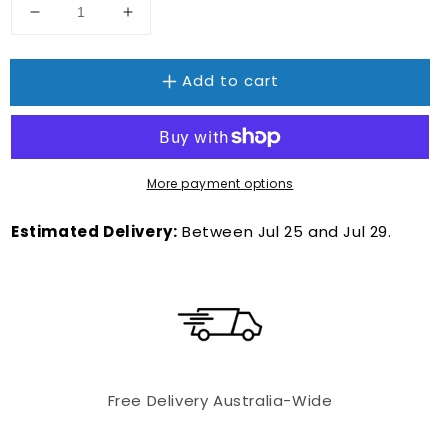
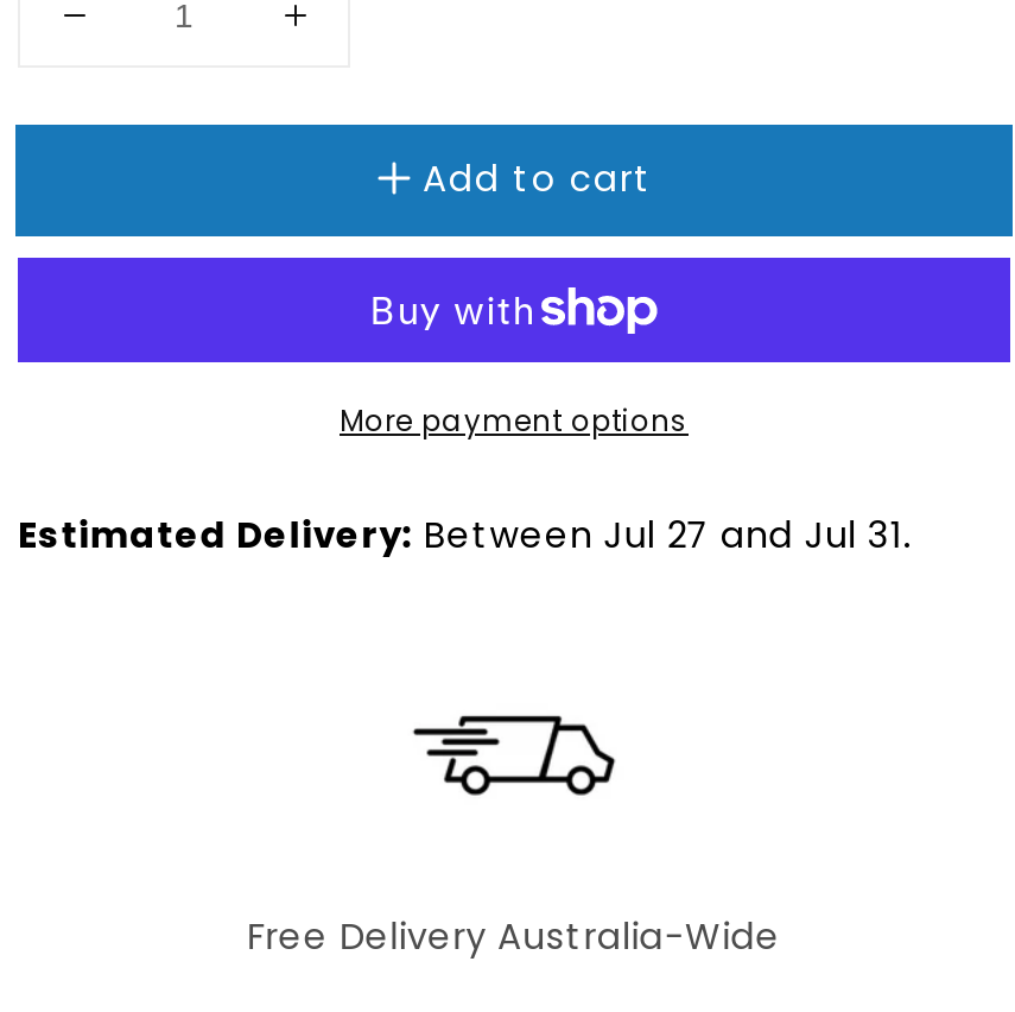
[11,221,392,242] Estimated Delivery: Between Jul 25 and Jul 29. -> [18,509,912,559] Estimated Delivery: Between Jul 27 and Jul 31.

